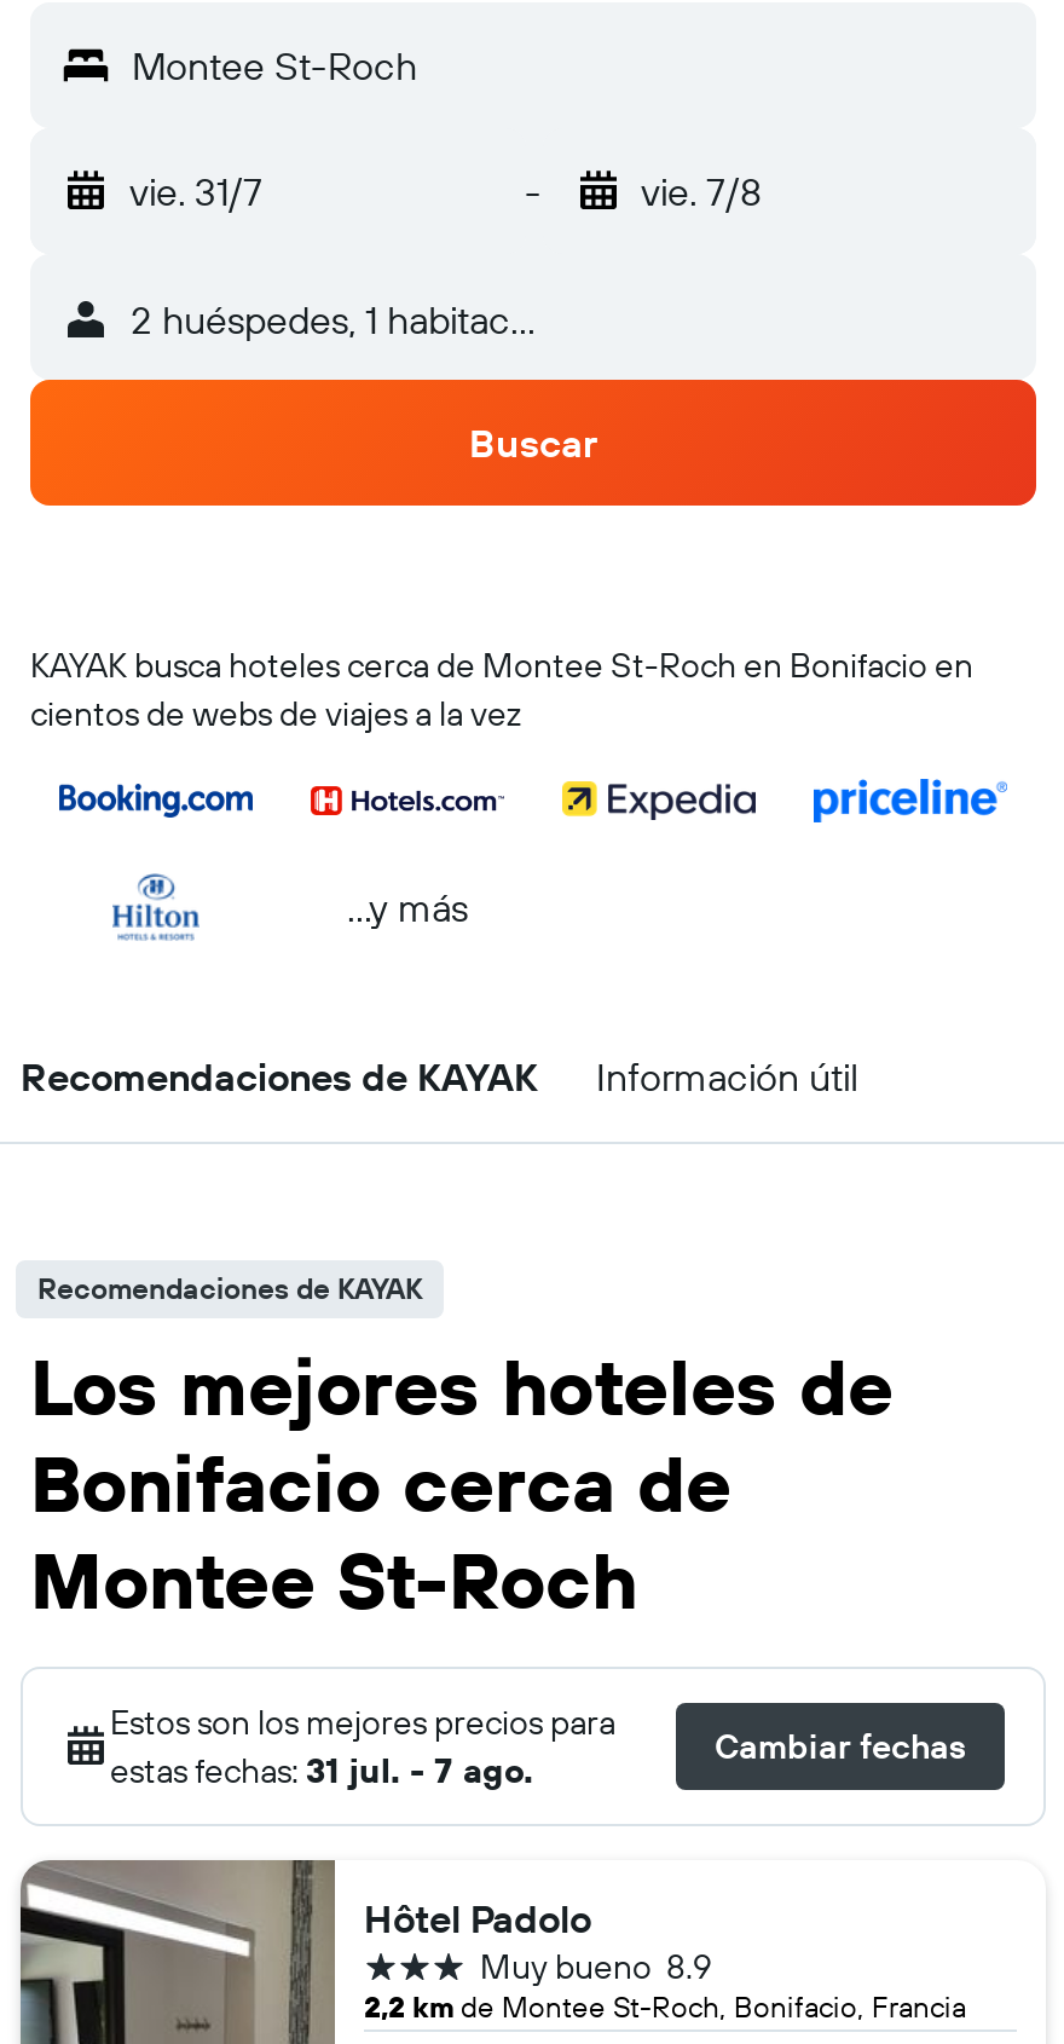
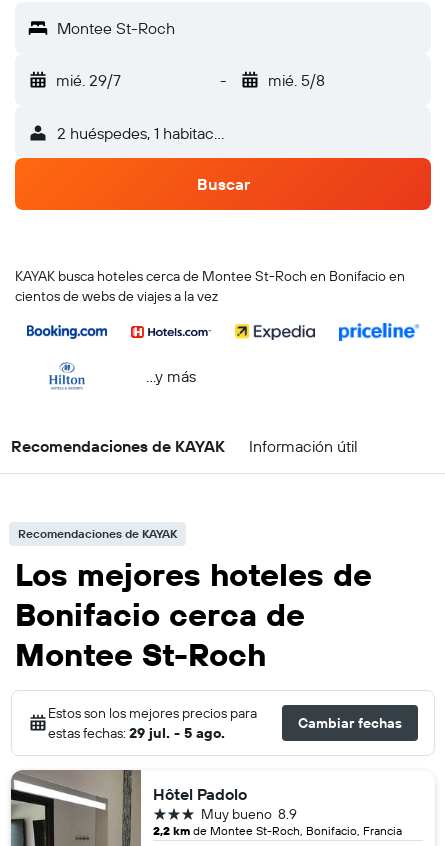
[129,167,262,215] vie. 31/7 -> [56,70,121,90] mié. 29/7
[641,167,762,215] vie. 7/8 -> [267,70,324,90] mié. 5/8
[110,1749,533,1792] estas fechas: 31 jul. - 7 ago. -> [48,724,225,742] estas fechas: 29 jul. - 5 ago.

